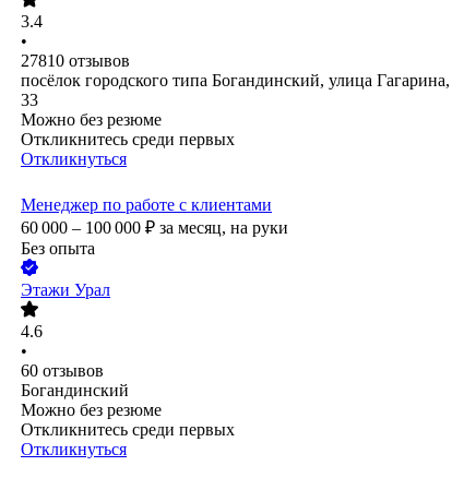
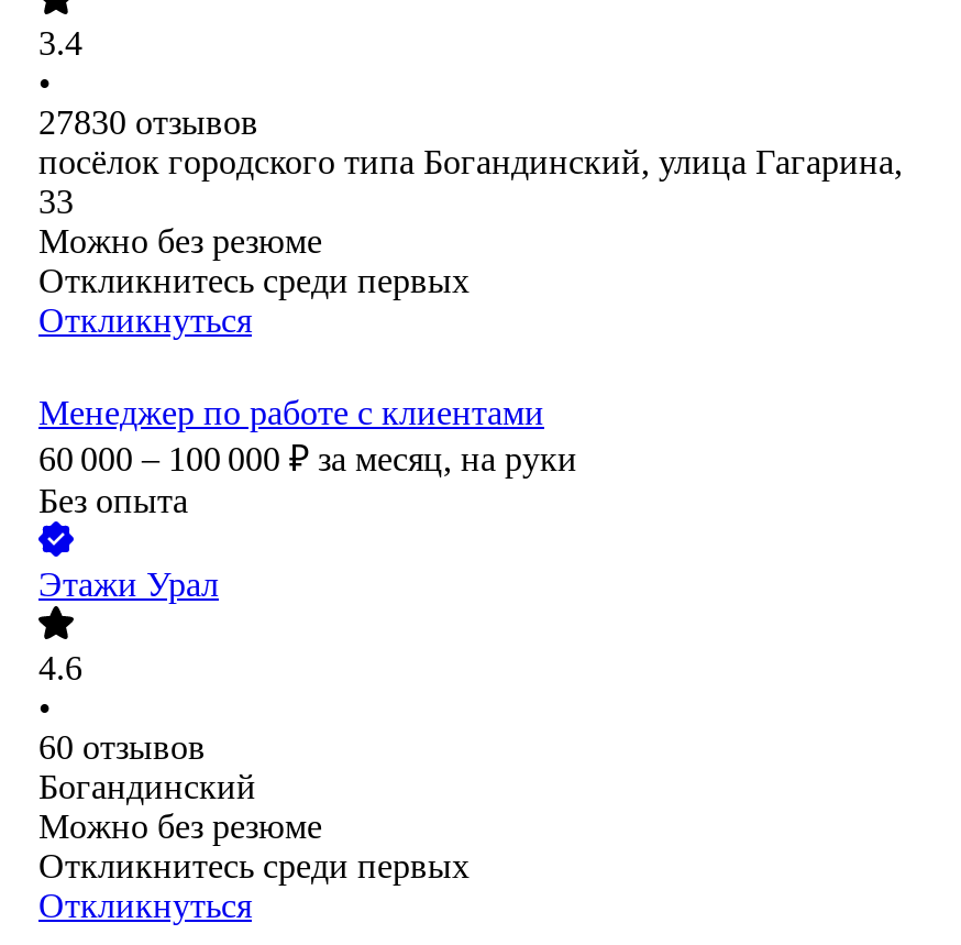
[21,52,130,70] 27810 отзывов -> [38,105,258,142] 27830 отзывов

